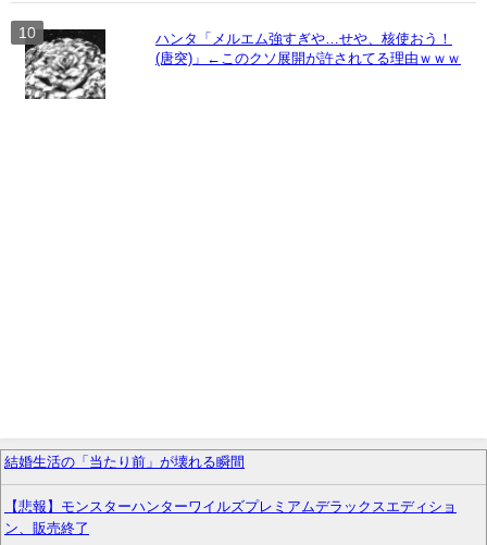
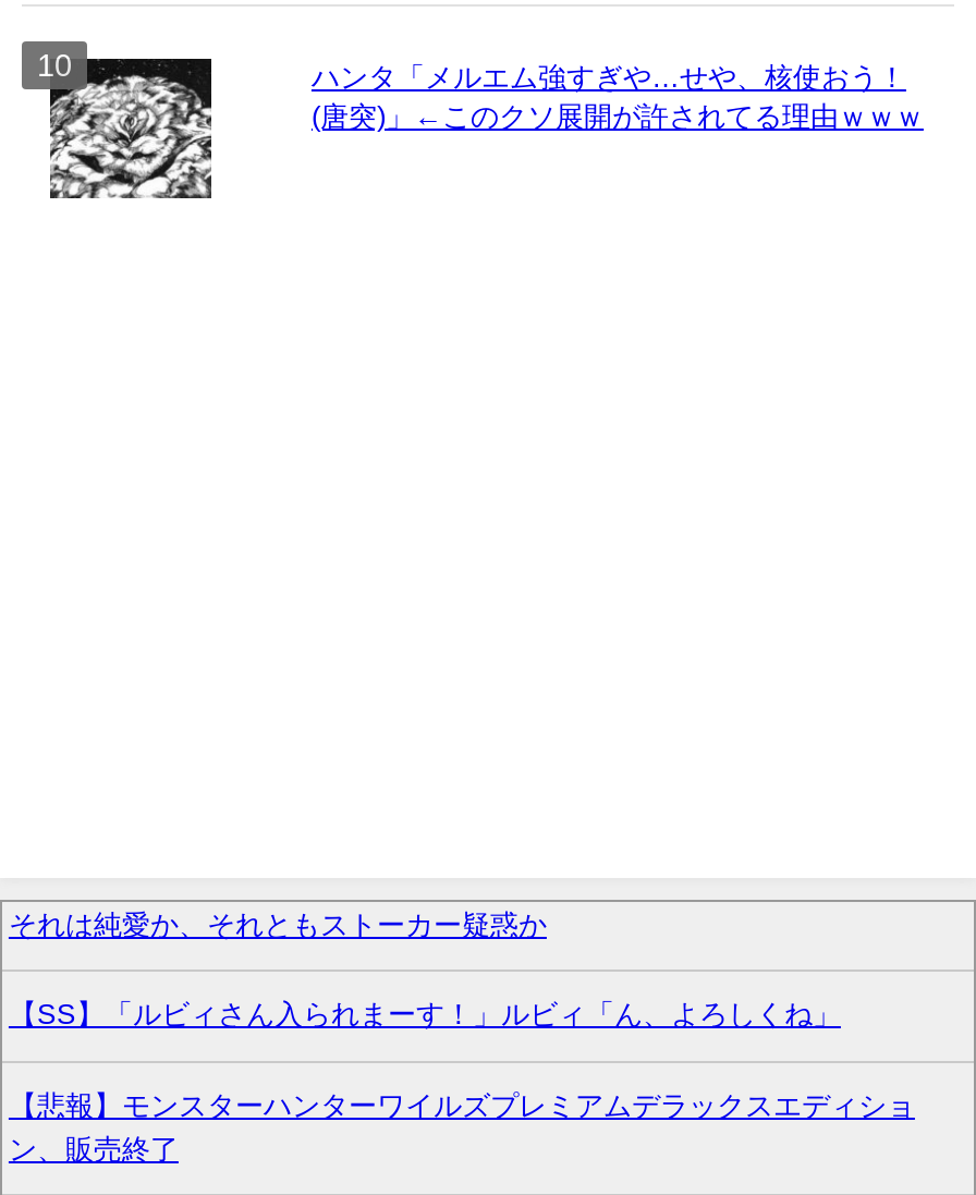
[4,454,245,468] 結婚生活の「当たり前」が壊れる瞬間 -> [9,910,841,1029] それは純愛か、それともストーカー疑惑か | 【SS】「ルビィさん入られまーす！」ルビィ「ん、よろしくね」

